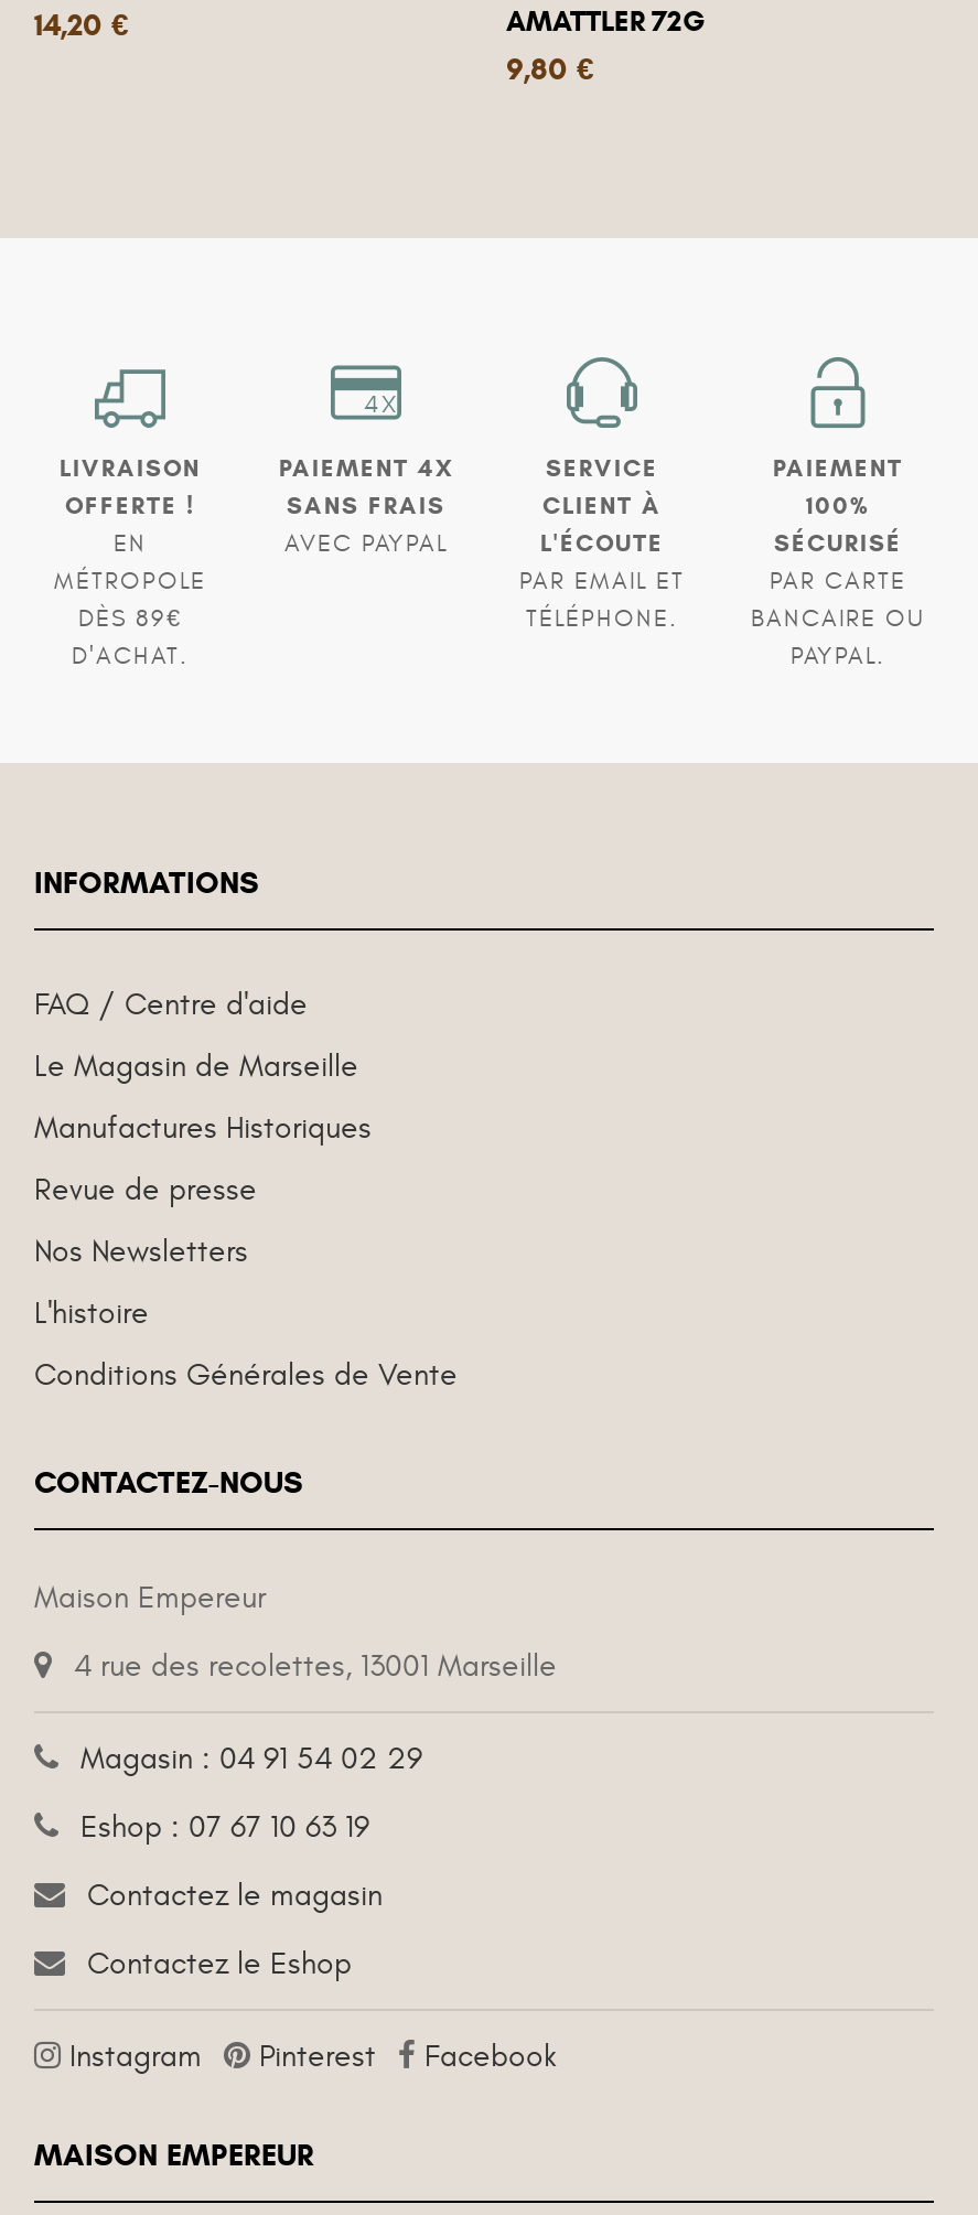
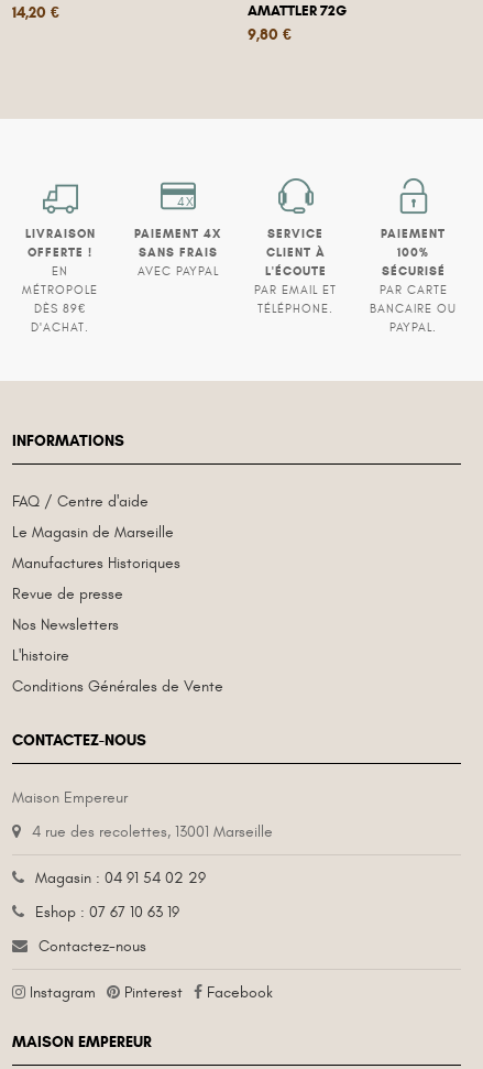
[87,1877,383,1982] Contactez le magasin | Contactez le Eshop -> [39,937,146,956] Contactez-nous

